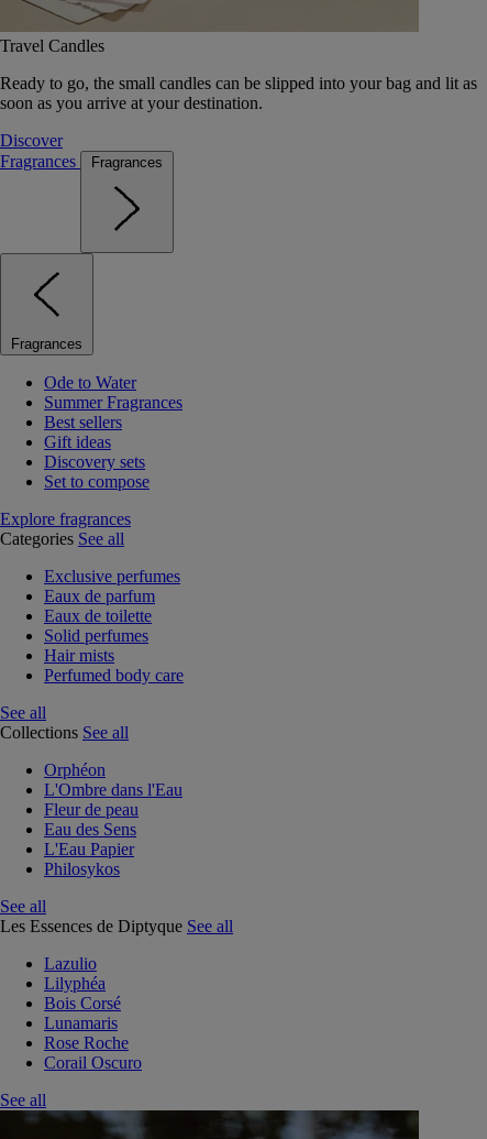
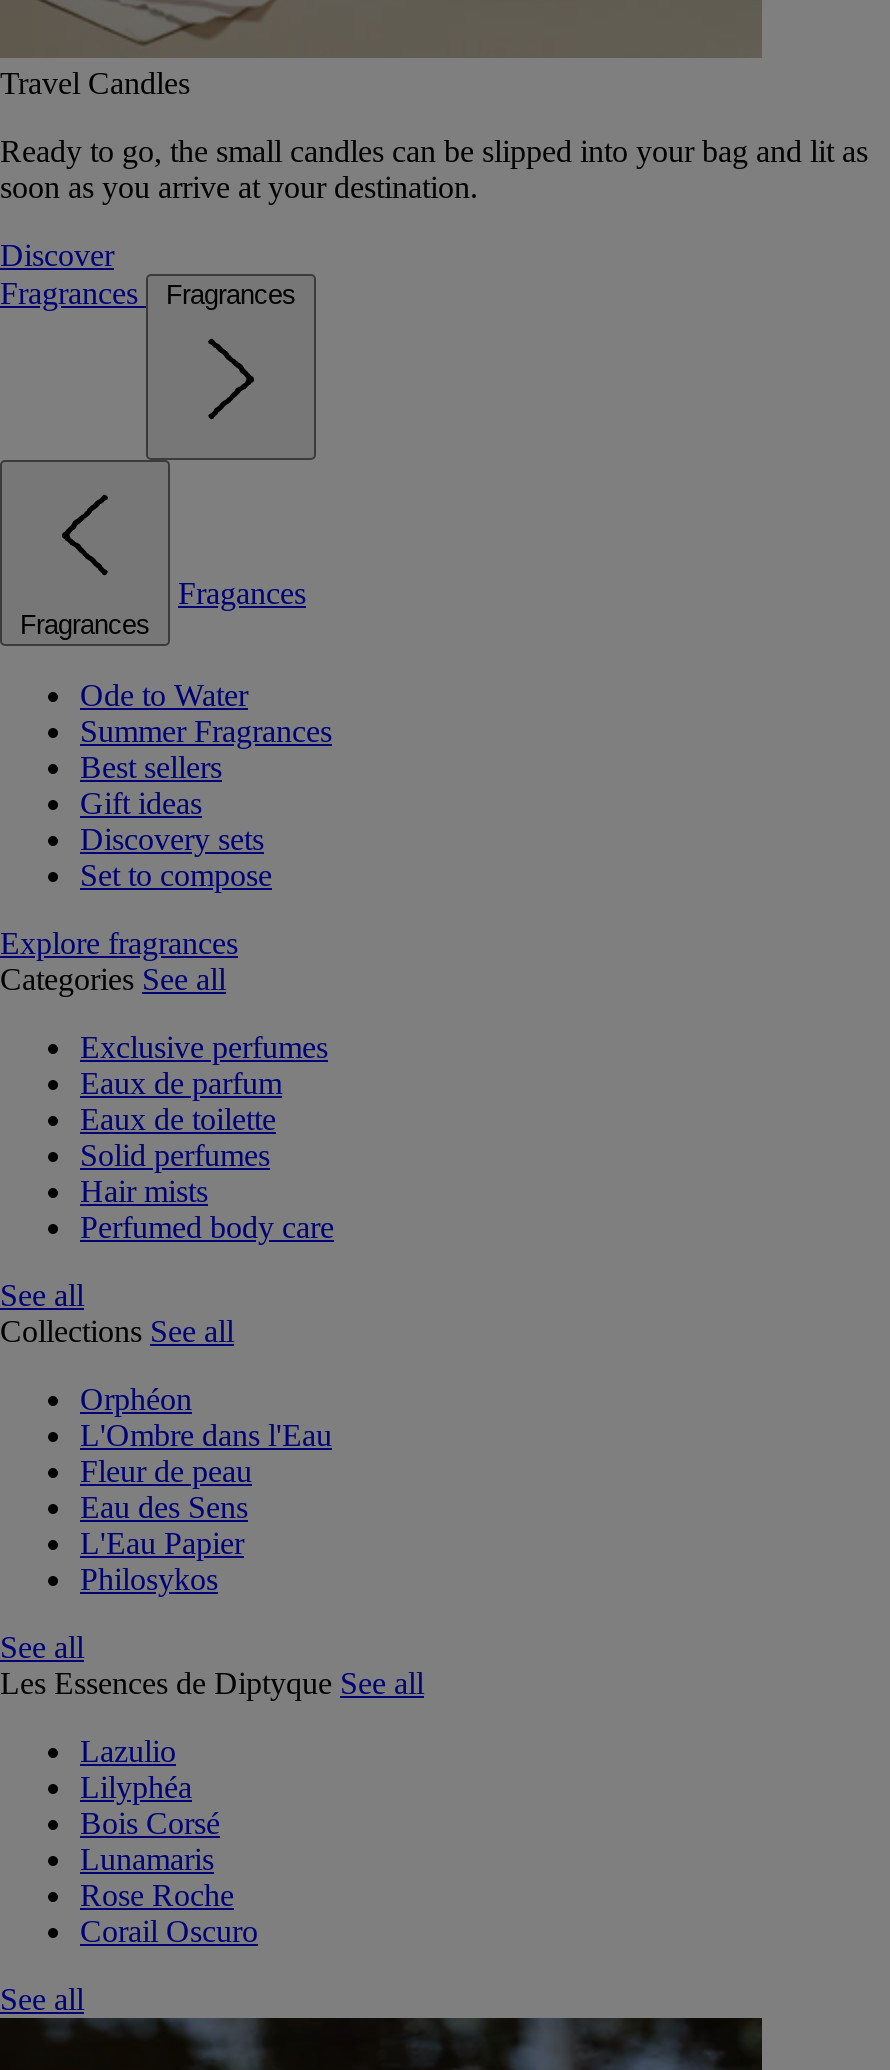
none -> [178,576,306,610] Fragances

